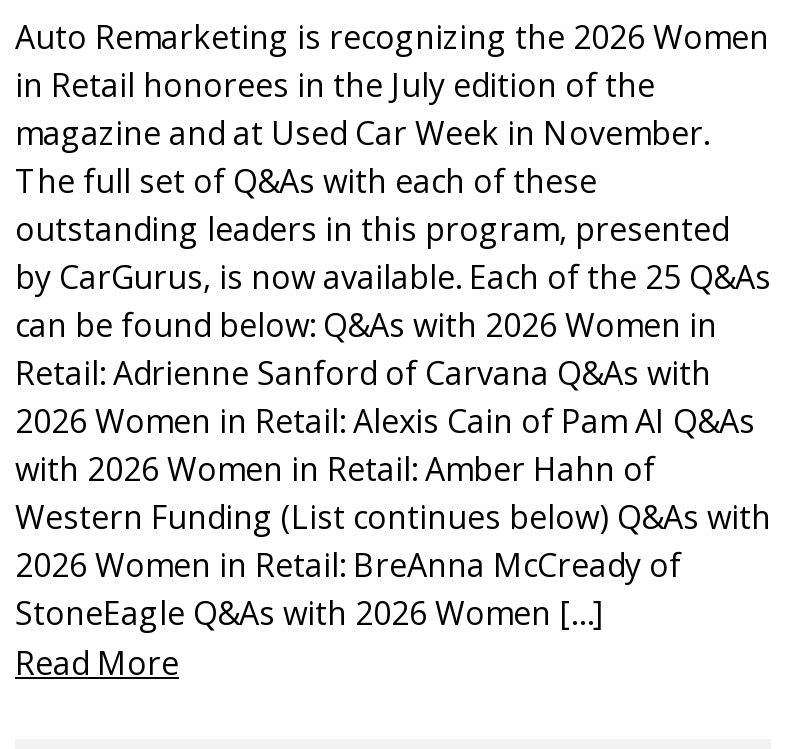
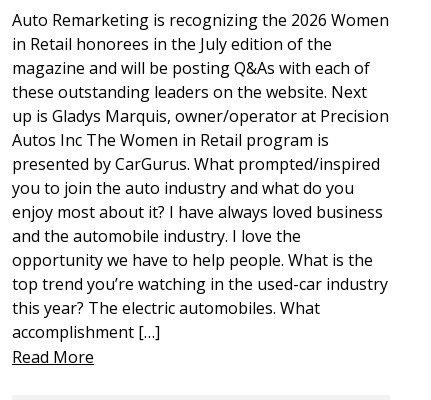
[15,111,771,635] magazine and at Used Car Week in November. | The full set of Q&As with each of these | outstanding leaders in this program, presented | by CarGurus, is now available. Each of the 25 Q&As | can be found below: Q&As with 2026 Women in | Retail: Adrienne Sanford of Carvana Q&As with | 2026 Women in Retail: Alexis Cain of Pam AI Q&As | with 2026 Women in Retail: Amber Hahn of | Western Funding (List continues below) Q&As with | 2026 Women in Retail: BreAnna McCready of | StoneEagle Q&As with 2026 Women […] -> [12,57,389,343] magazine and will be posting Q&As with each of | these outstanding leaders on the website. Next | up is Gladys Marquis, owner/operator at Precision | Autos Inc The Women in Retail program is | presented by CarGurus. What prompted/inspired | you to join the auto industry and what do you | enjoy most about it? I have always loved business | and the automobile industry. I love the | opportunity we have to help people. What is the | top trend you’re watching in the used-car industry | this year? The electric automobiles. What | accomplishment […]

